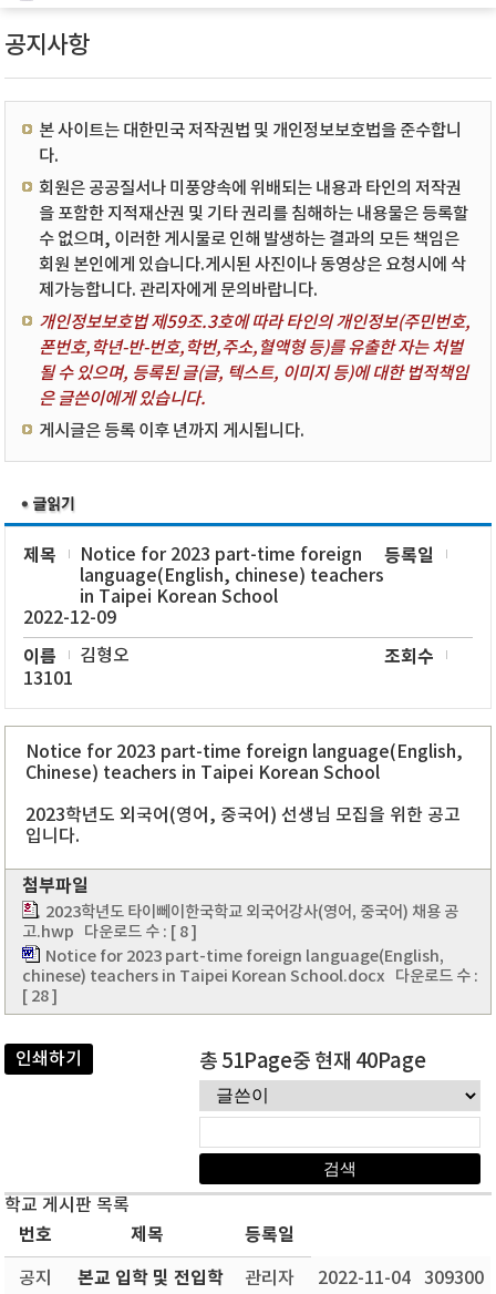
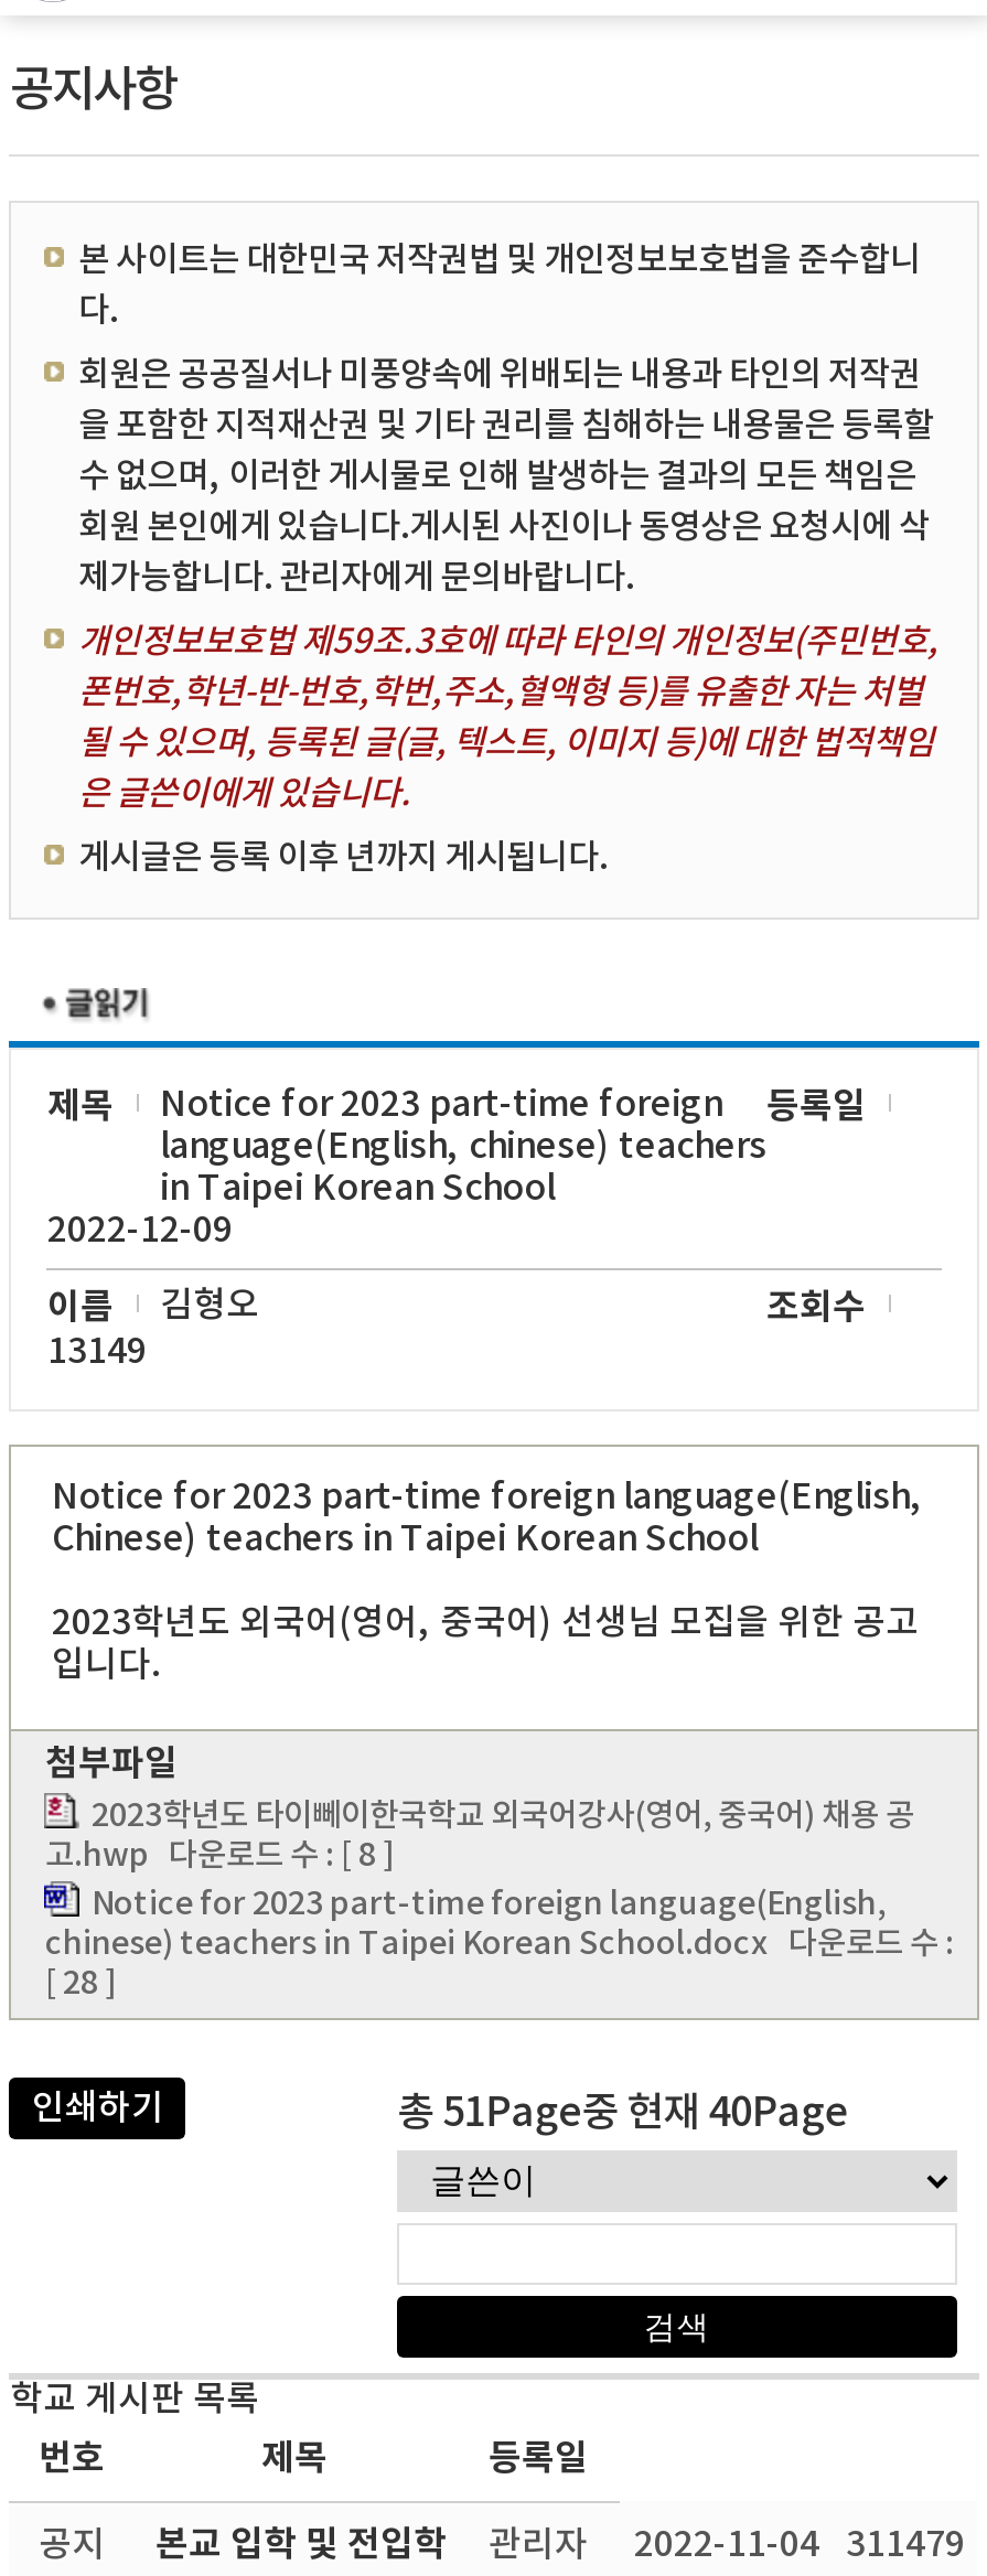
[24,669,74,689] 13101 -> [47,1332,147,1372] 13149
[19,1267,484,1290] 공지 본교 입학 및 전입학 관리자 2022-11-04 309300 -> [39,2523,965,2567] 공지 본교 입학 및 전입학 관리자 2022-11-04 311479

